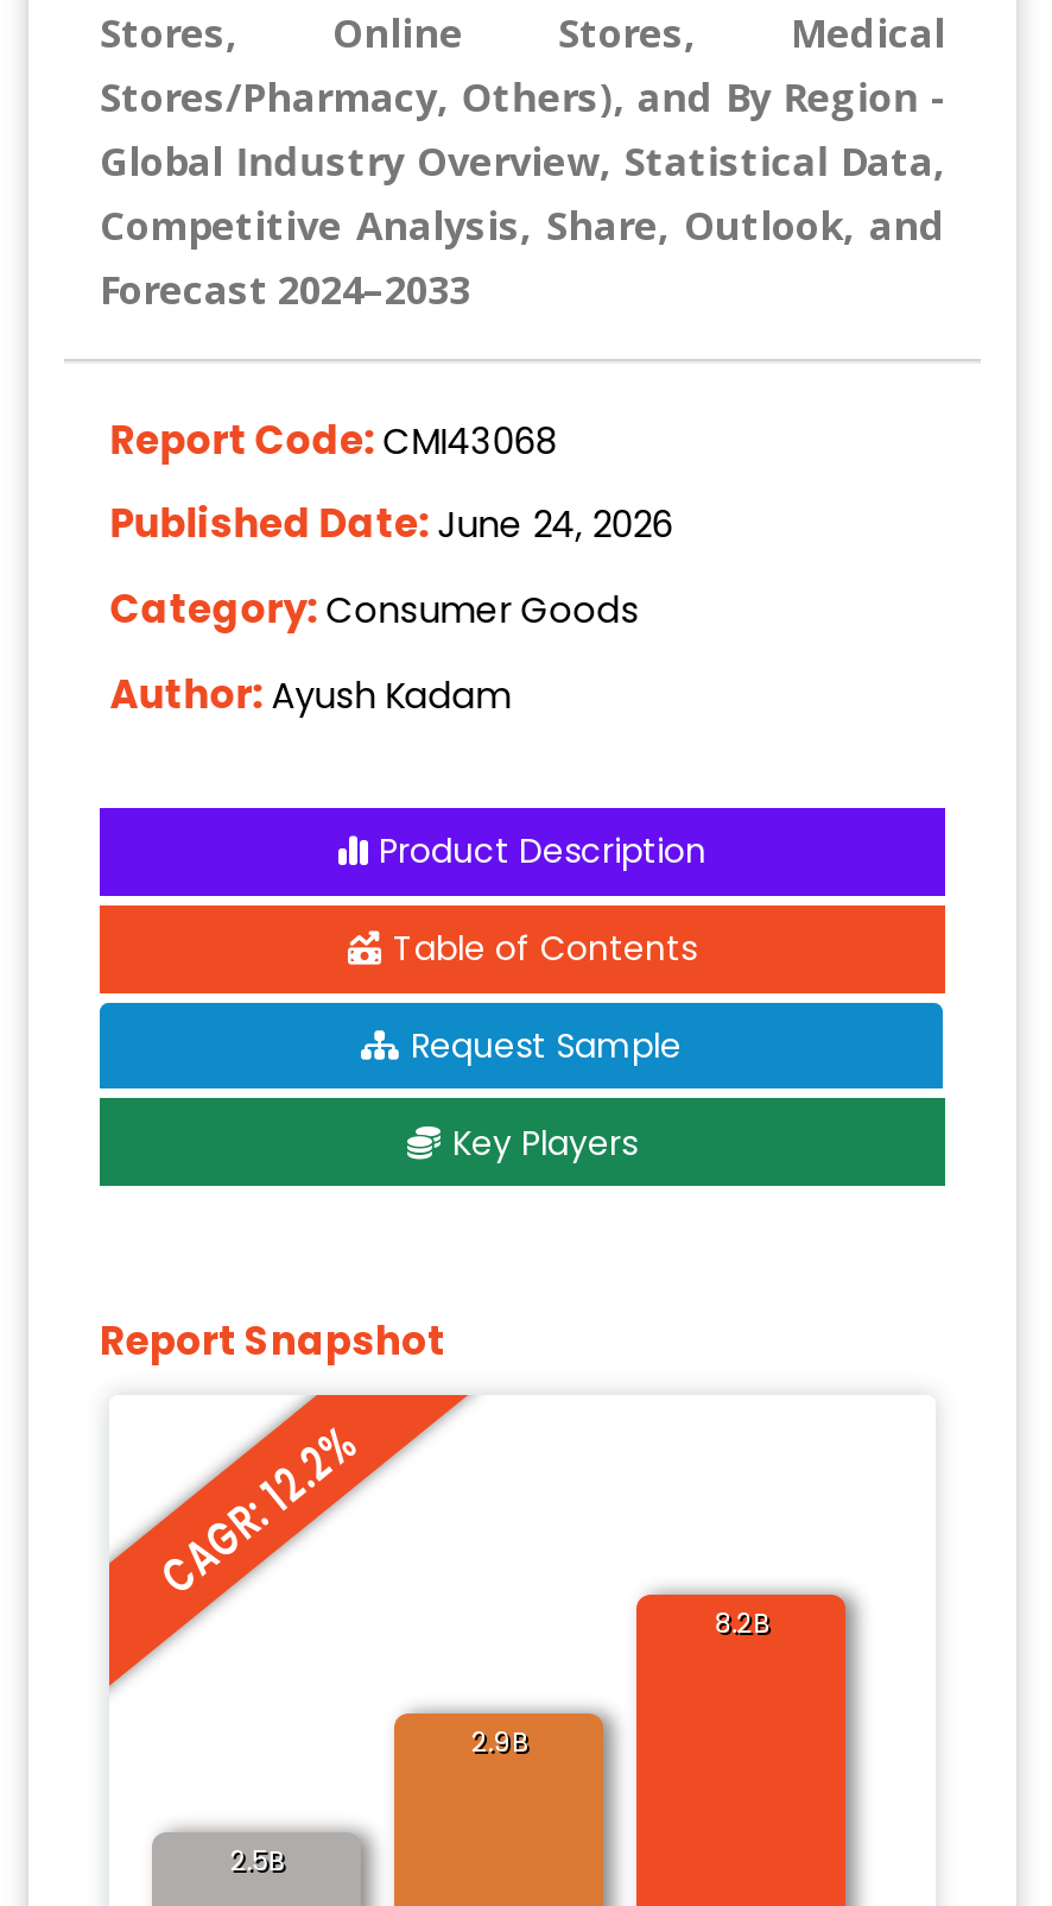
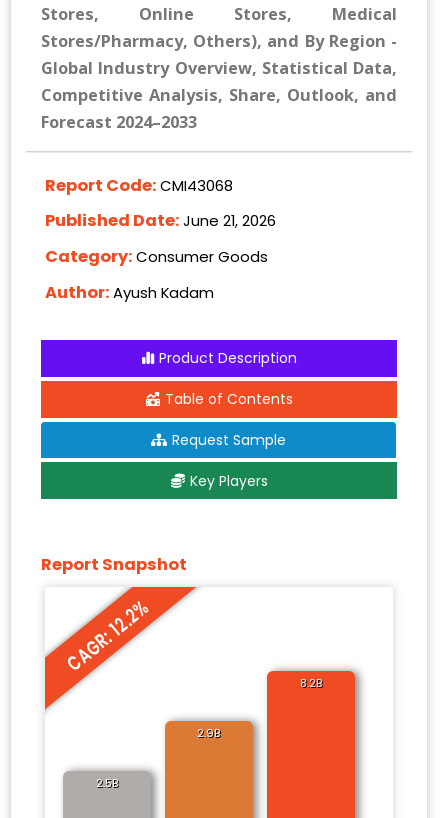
[110,498,673,553] Published Date: June 24, 2026 -> [45,209,276,232] Published Date: June 21, 2026

